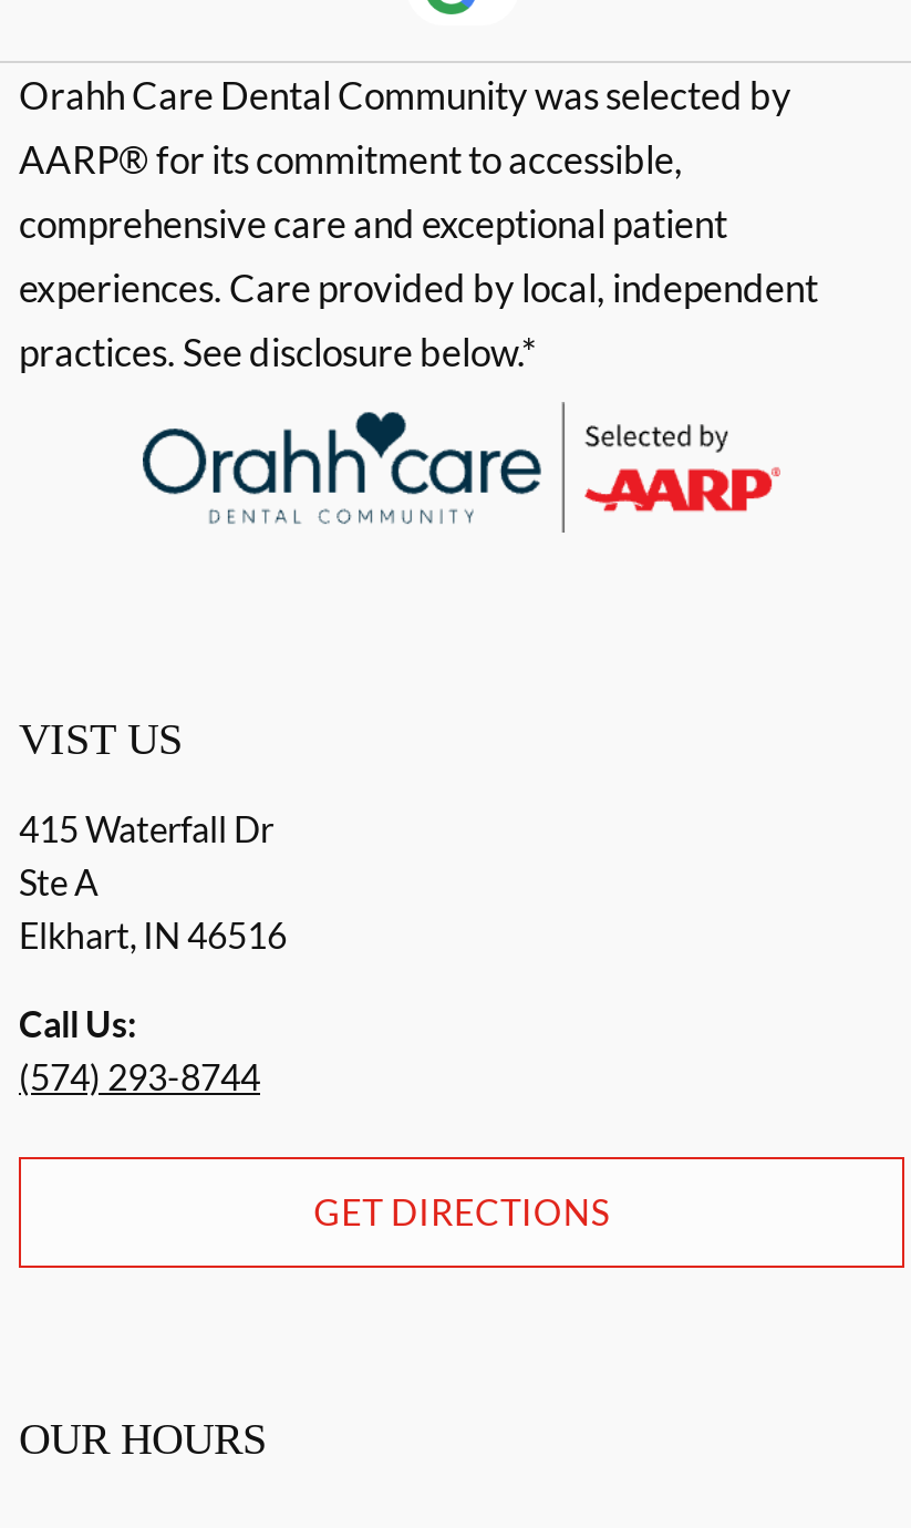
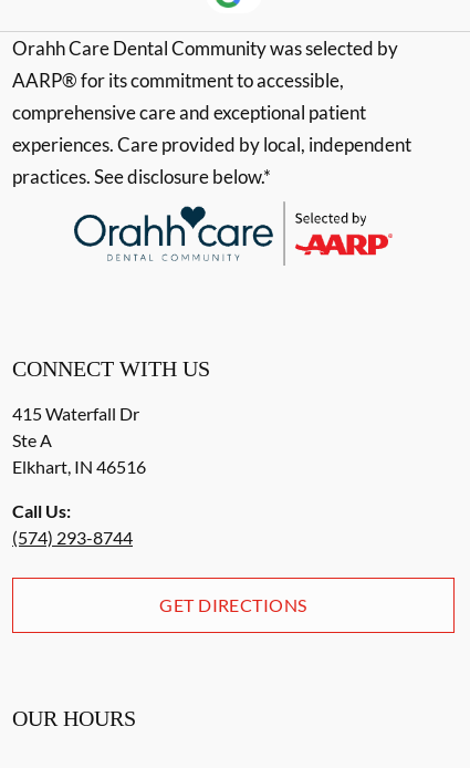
[19,714,183,762] VIST US -> [12,357,210,381] CONNECT WITH US

